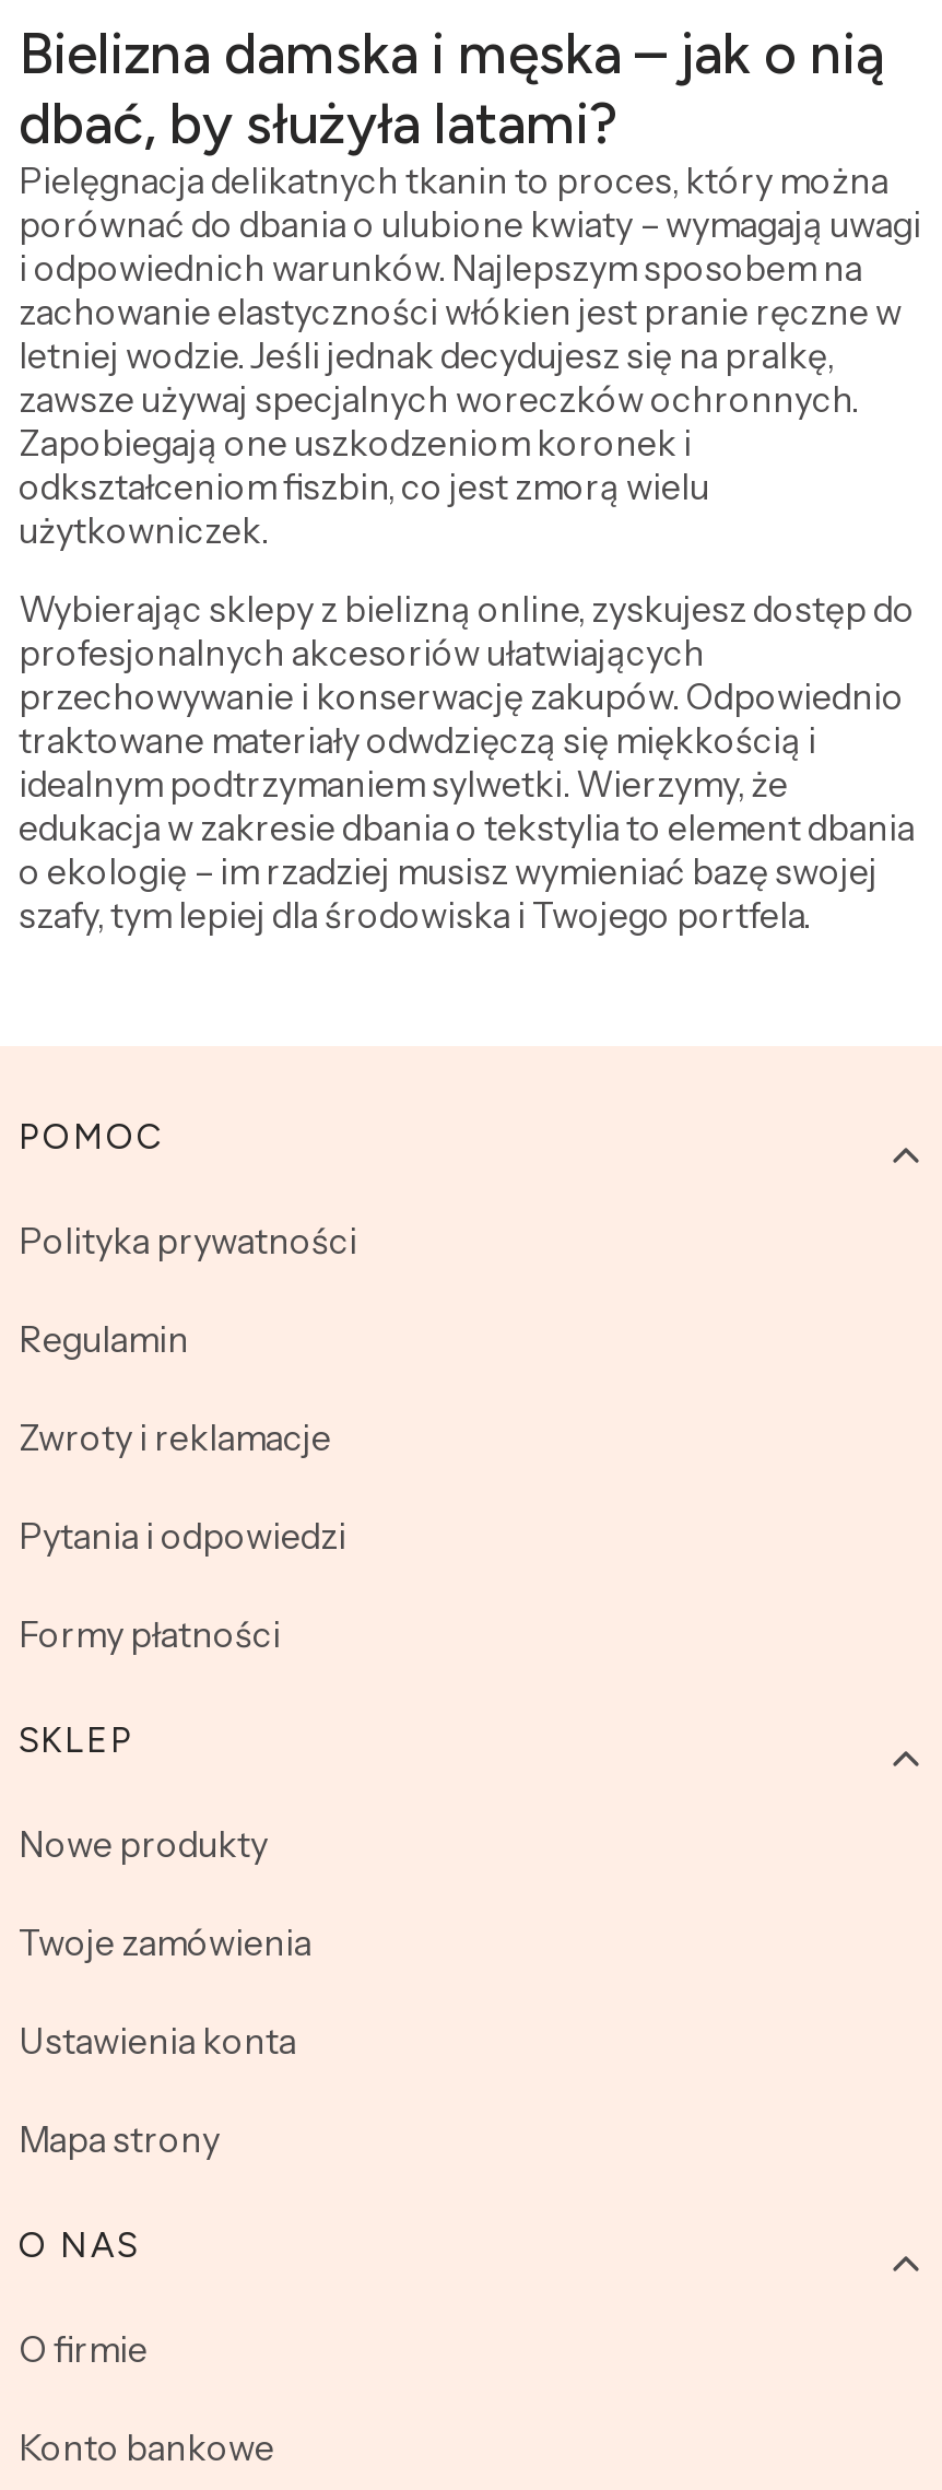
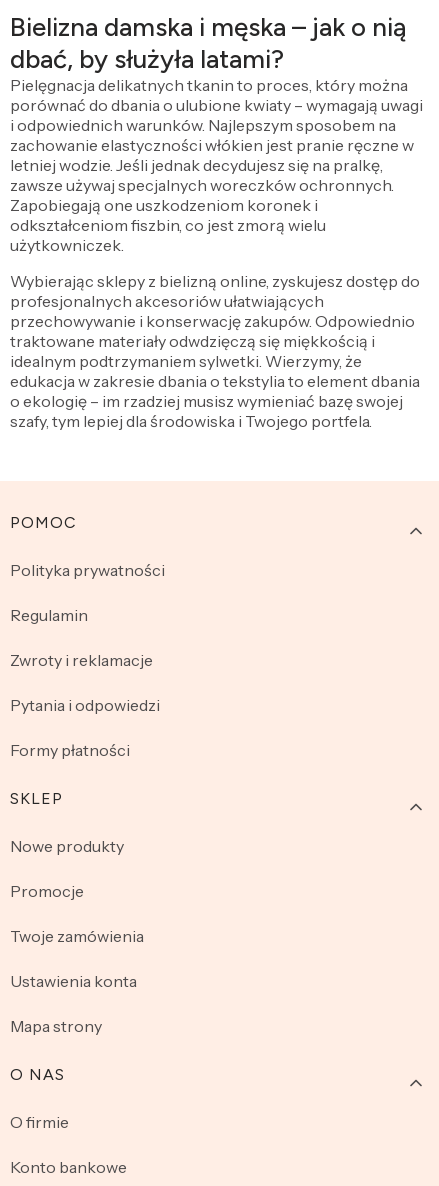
none -> [10,881,84,901] Promocje

